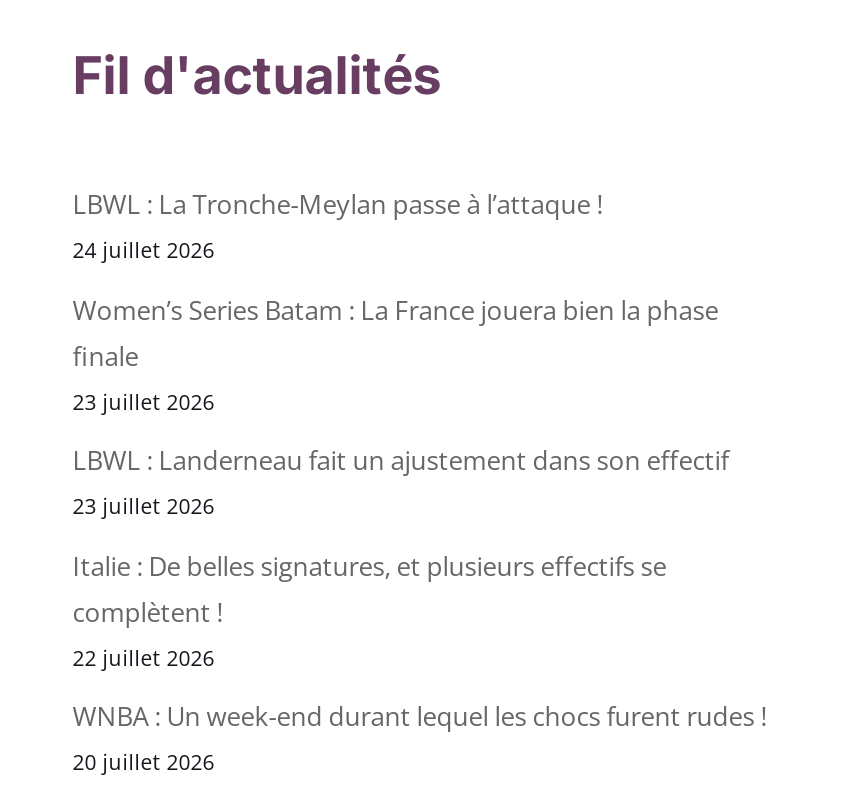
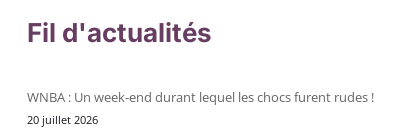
[73,187,729,672] LBWL : La Tronche-Meylan passe à l’attaque ! | 24 juillet 2026 | Women’s Series Batam : La France jouera bien la phase | finale | 23 juillet 2026 | LBWL : Landerneau fait un ajustement dans son effectif | 23 juillet 2026 | Italie : De belles signatures, et plusieurs effectifs se | complètent ! | 22 juillet 2026 -> none

